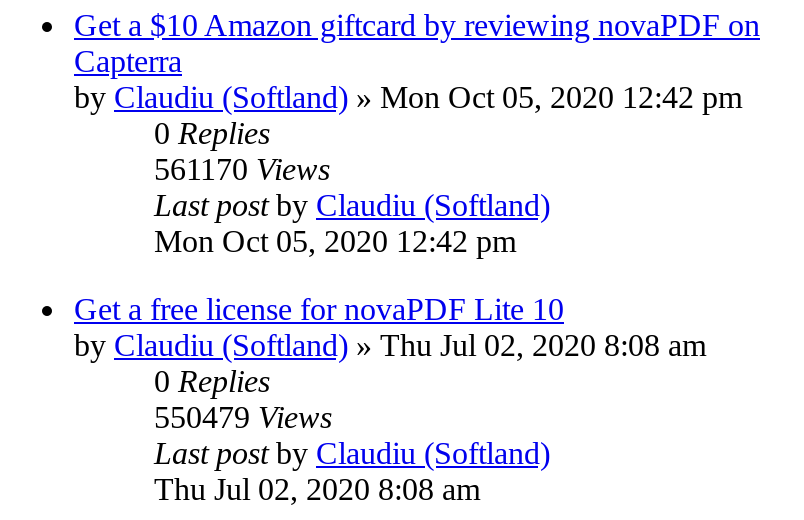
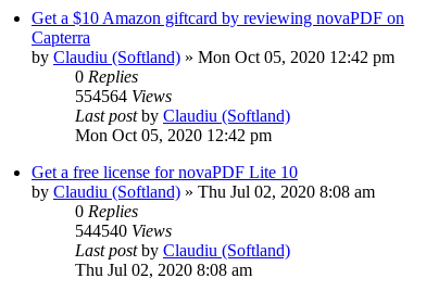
[154,153,330,187] 561170 Views -> [75,87,172,106] 554564 Views
[154,401,332,435] 550479 Views -> [75,222,172,240] 544540 Views

